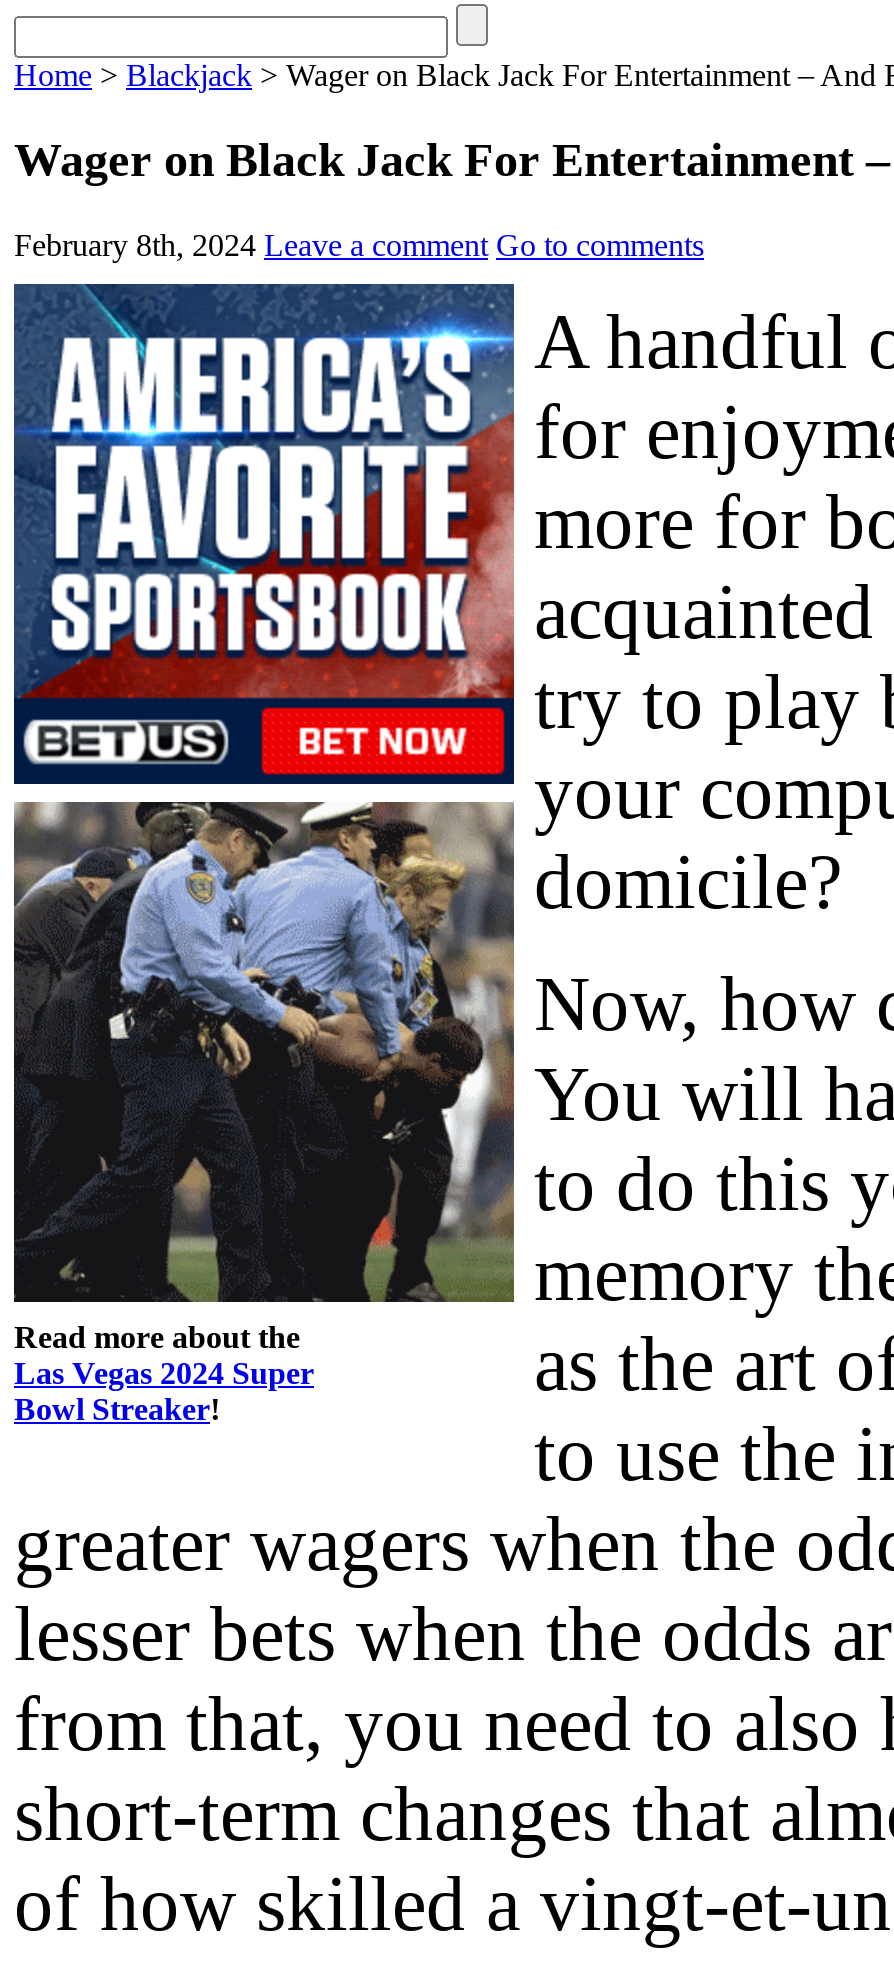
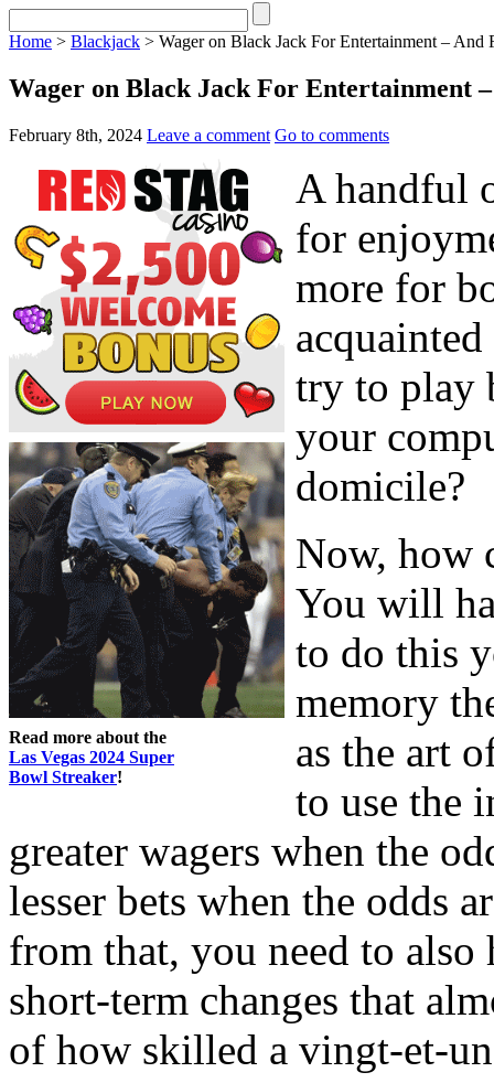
[12,282,516,786] [image] -> [9,157,284,432] [image]

